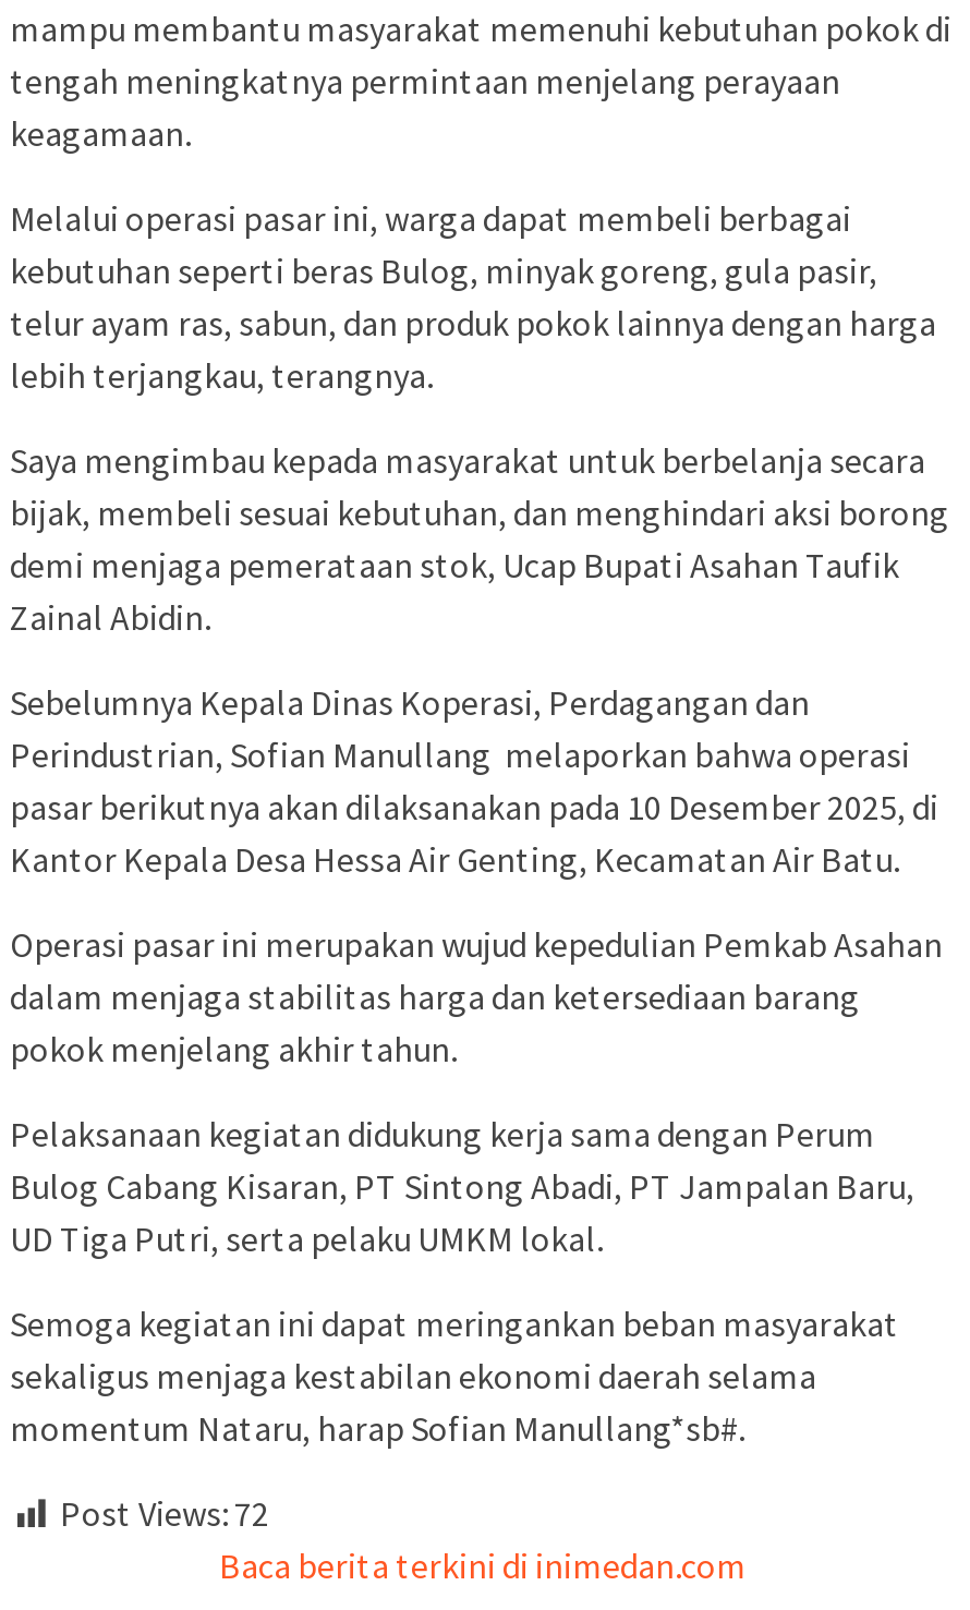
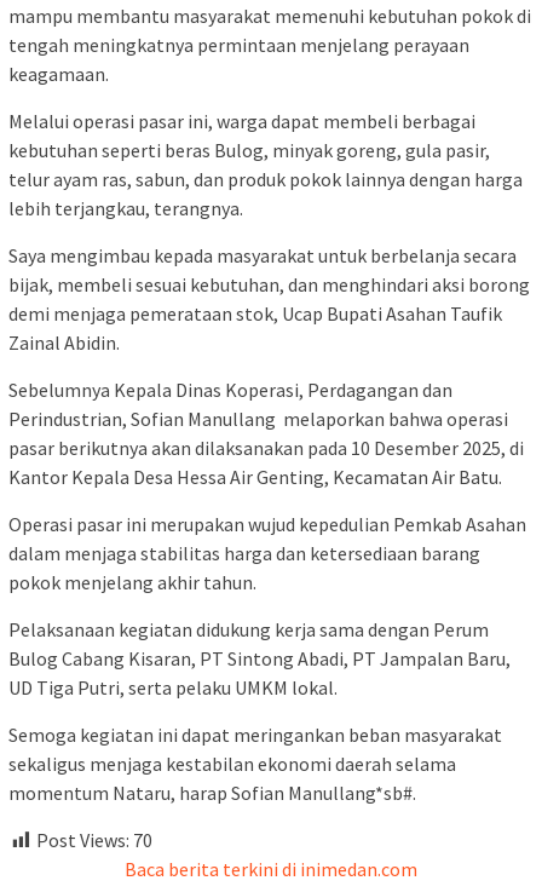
[60,1491,269,1535] Post Views: 72 -> [36,828,152,852] Post Views: 70

